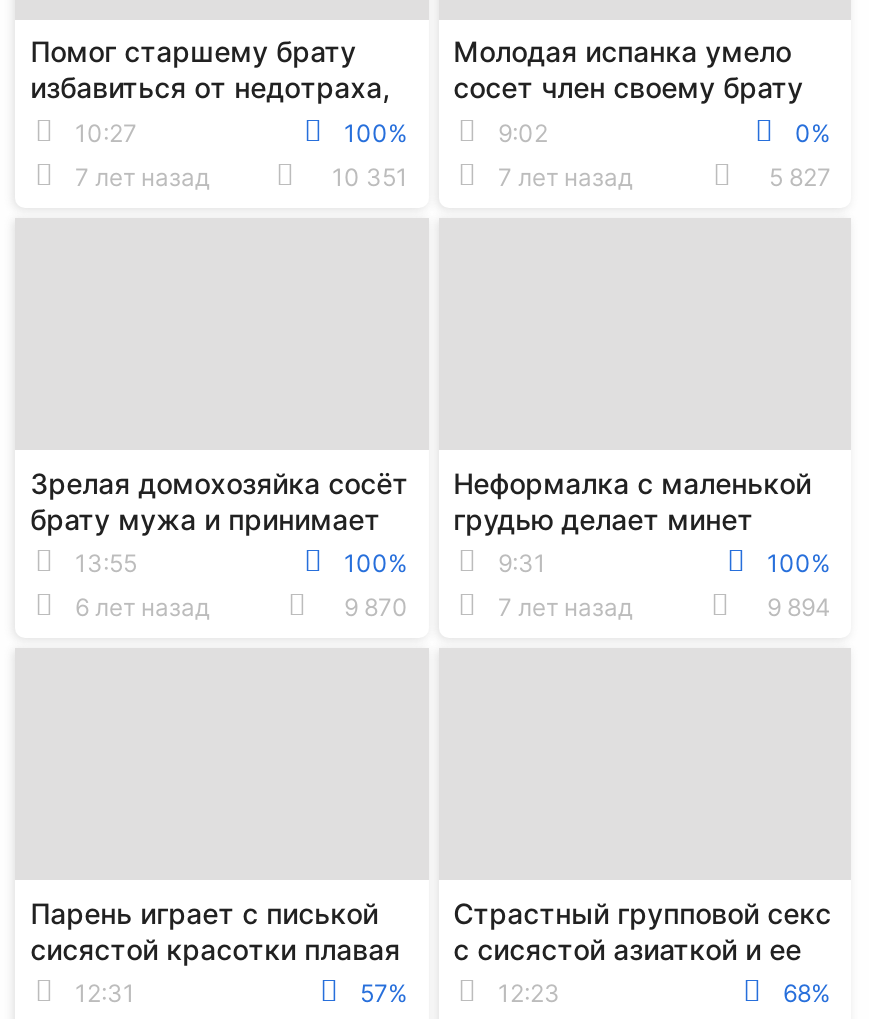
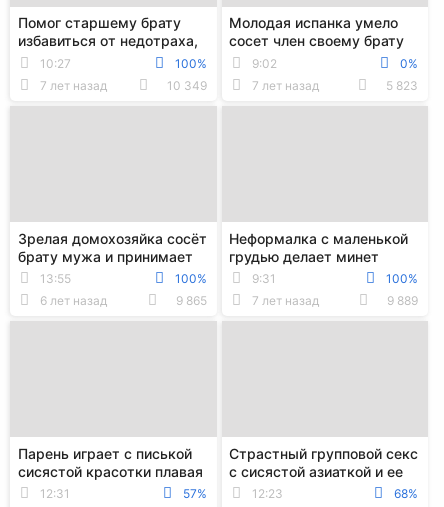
[332,162,408,192] 10 351 -> [166,78,206,93] 10 349
[769,162,831,192] 5 827 -> [386,78,418,93] 5 823
[344,592,408,622] 9 870 -> [175,293,206,308] 9 865
[767,592,831,622] 9 894 -> [387,293,418,308] 9 889

